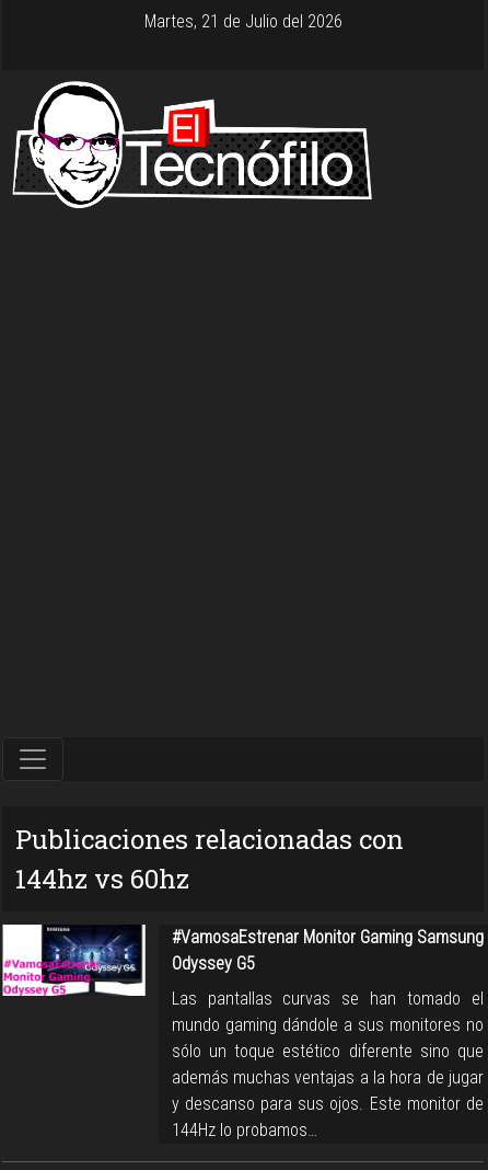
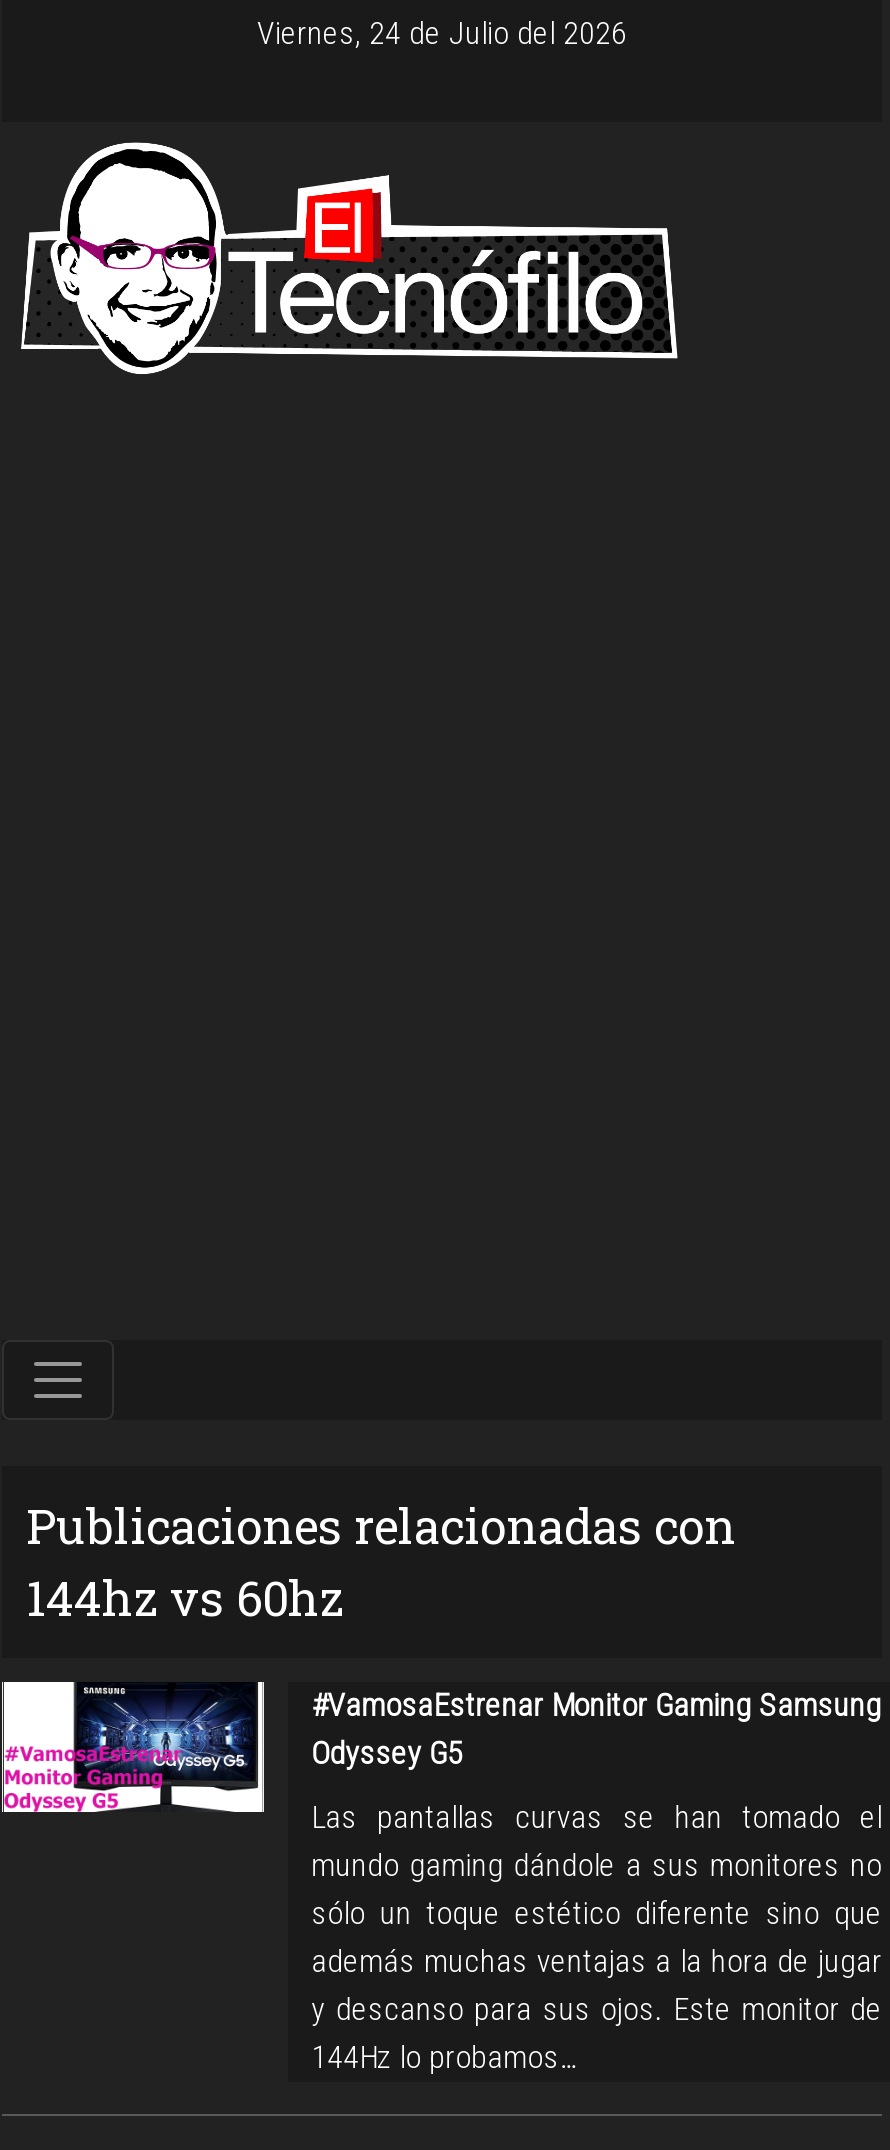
[144,11,342,32] Martes, 21 de Julio del 2026 -> [257,14,627,52] Viernes, 24 de Julio del 2026

